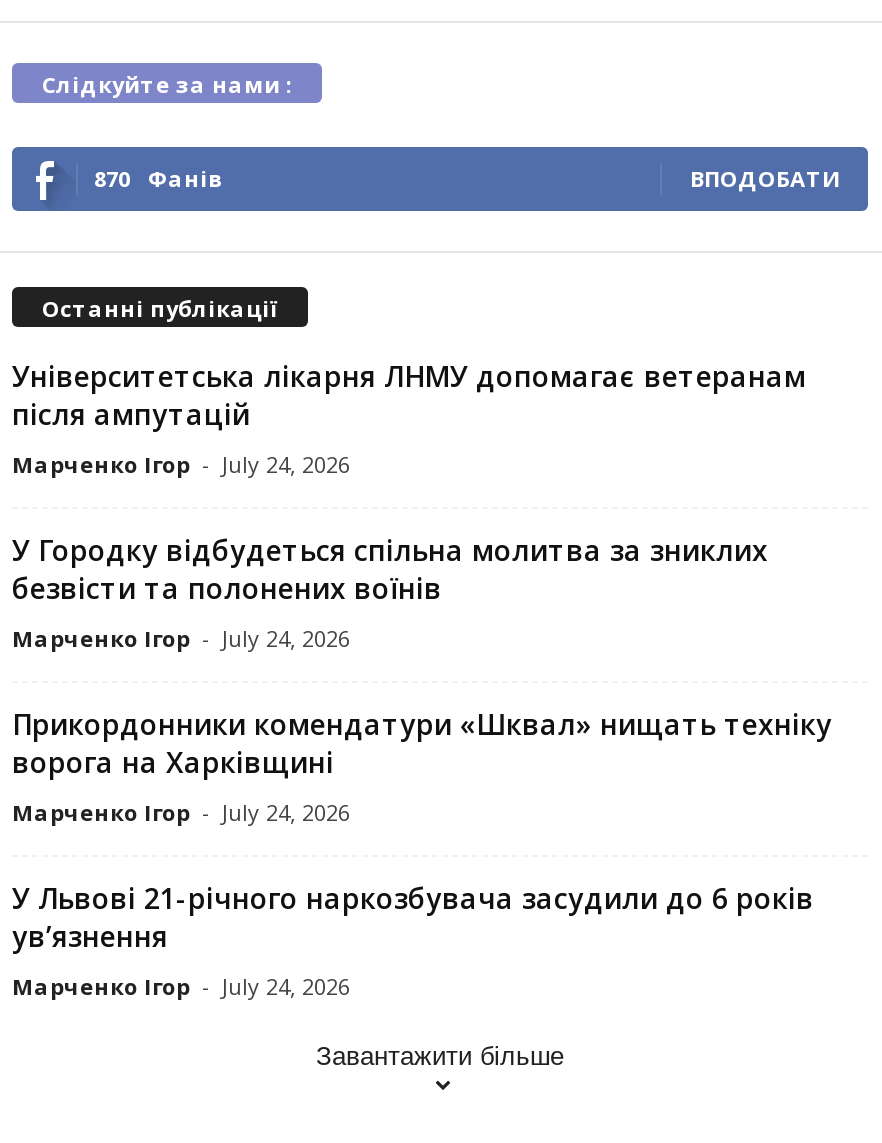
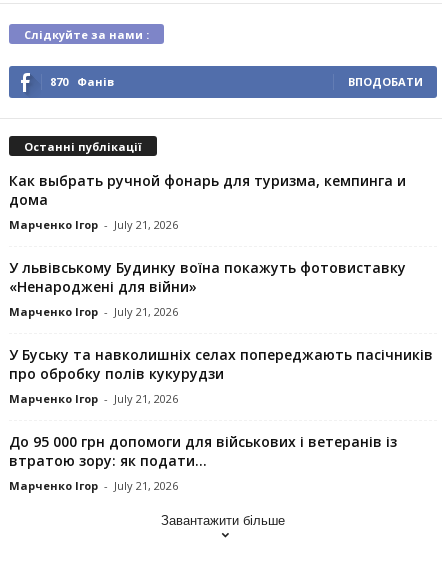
[12,357,806,479] Університетська лікарня ЛНМУ допомагає ветеранам | після ампутацій | Марченко Ігор - July 24, 2026 -> [9,171,406,232] Как выбрать ручной фонарь для туризма, кемпинга и | дома | Марченко Ігор - July 21, 2026
[12,531,768,653] У Городку відбудеться спільна молитва за зниклих | безвісти та полонених воїнів | Марченко Ігор - July 24, 2026 -> [9,258,406,319] У львівському Будинку воїна покажуть фотовиставку | «Ненароджені для війни» | Марченко Ігор - July 21, 2026
[12,705,832,827] Прикордонники комендатури «Шквал» нищать техніку | ворога на Харківщині | Марченко Ігор - July 24, 2026 -> [9,345,433,406] У Буську та навколишніх селах попереджають пасічників | про обробку полів кукурудзи | Марченко Ігор - July 21, 2026
[12,879,814,1001] У Львові 21-річного наркозбувача засудили до 6 років | ув’язнення | Марченко Ігор - July 24, 2026 -> [9,432,397,493] До 95 000 грн допомоги для військових і ветеранів із | втратою зору: як подати... | Марченко Ігор - July 21, 2026

